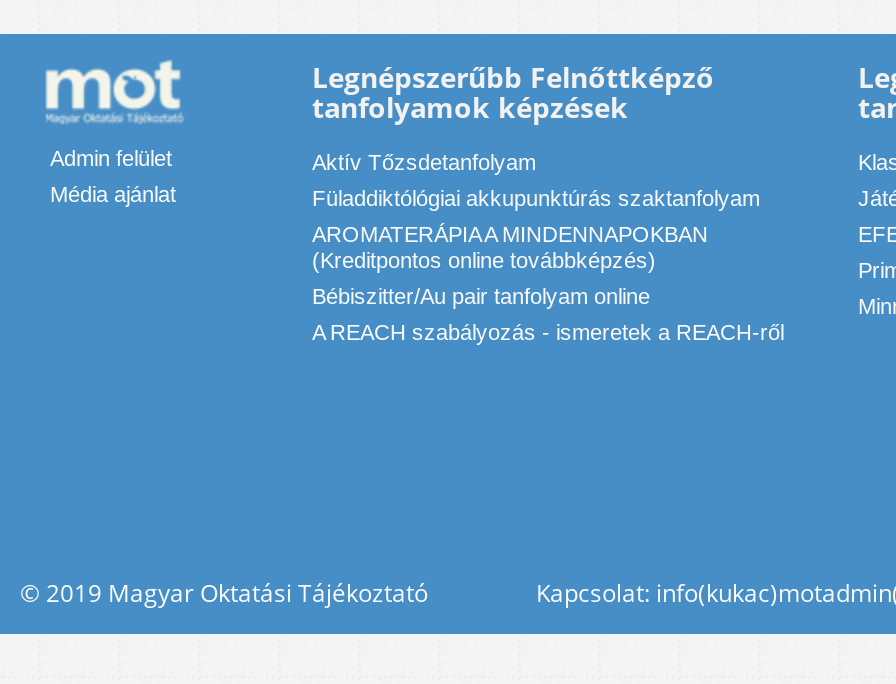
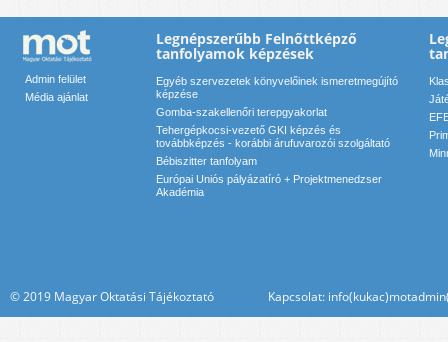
[312,150,536,174] Aktív Tőzsdetanfolyam -> [156,75,398,100] Egyéb szervezetek könyvelőinek ismeretmegújító | képzése
[312,186,760,210] Füladdiktólógiai akkupunktúrás szaktanfolyam -> [156,106,327,118] Gomba-szakellenőri terepgyakorlat
[312,222,708,272] AROMATERÁPIA A MINDENNAPOKBAN | (Kreditpontos online továbbképzés) -> [156,124,390,149] Tehergépkocsi-vezető GKI képzés és | továbbképzés - korábbi árufuvarozói szolgáltató
[312,284,650,308] Bébiszitter/Au pair tanfolyam online -> [156,155,257,167] Bébiszitter tanfolyam
[312,320,784,344] A REACH szabályozás - ismeretek a REACH-ről -> [156,173,382,198] Európai Uniós pályázatíró + Projektmenedzser | Akadémia

